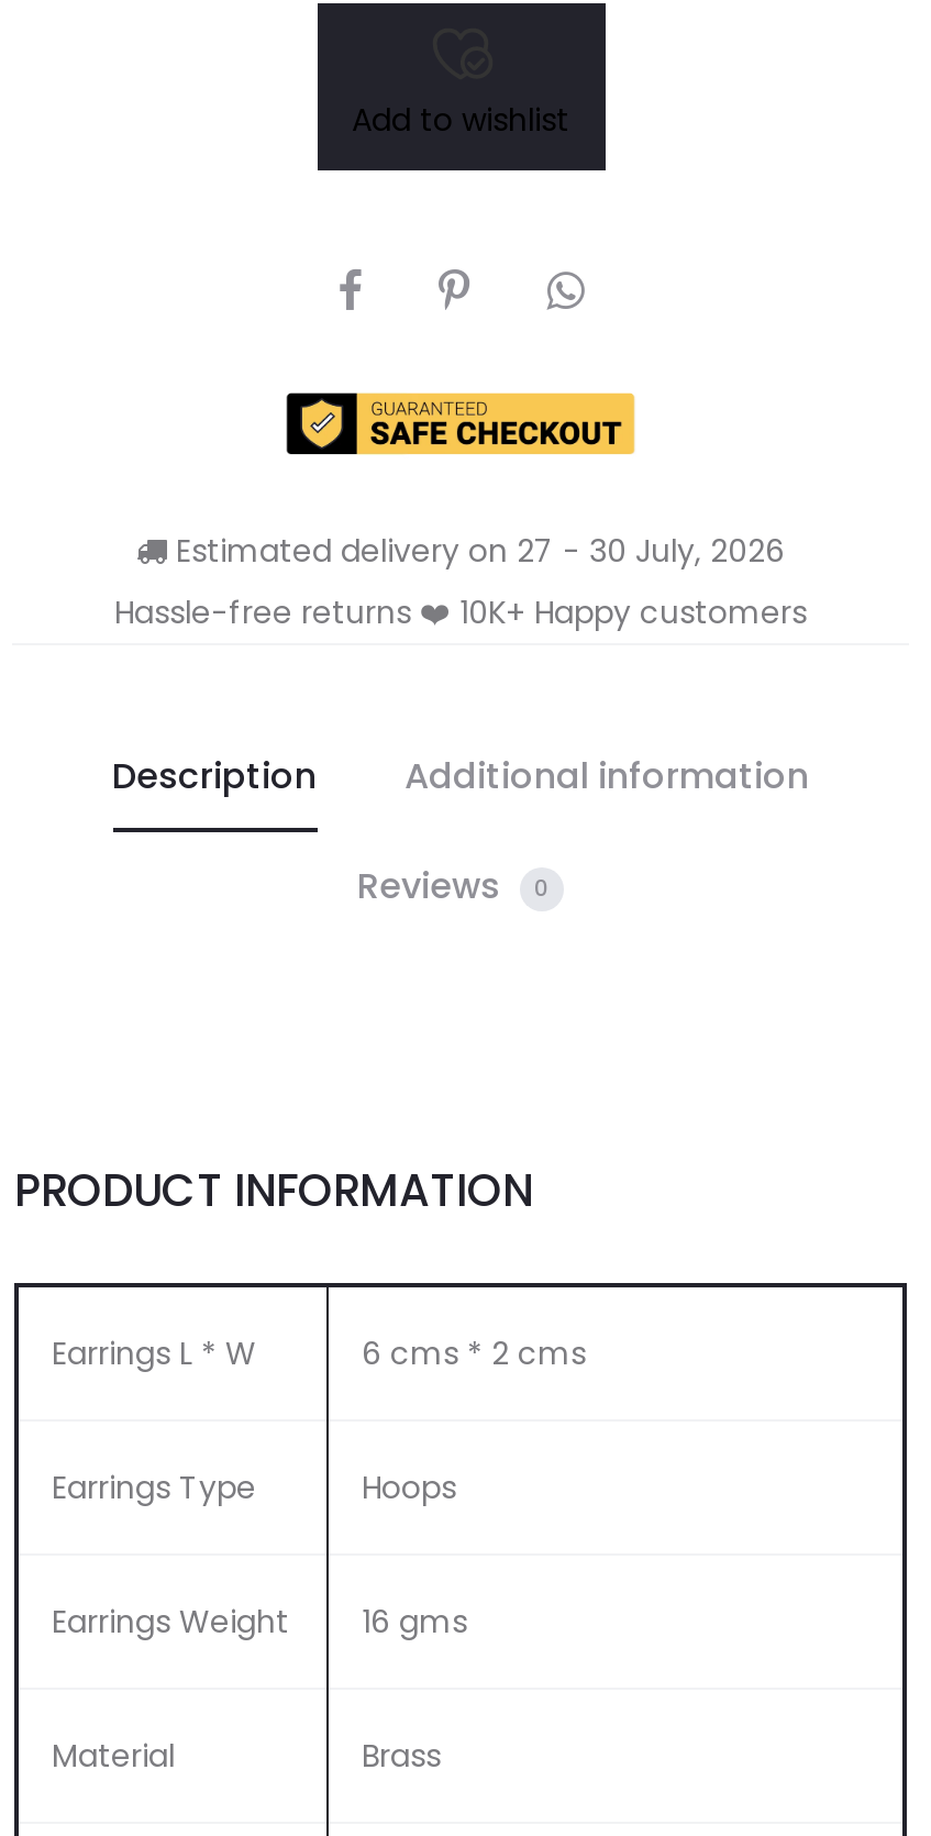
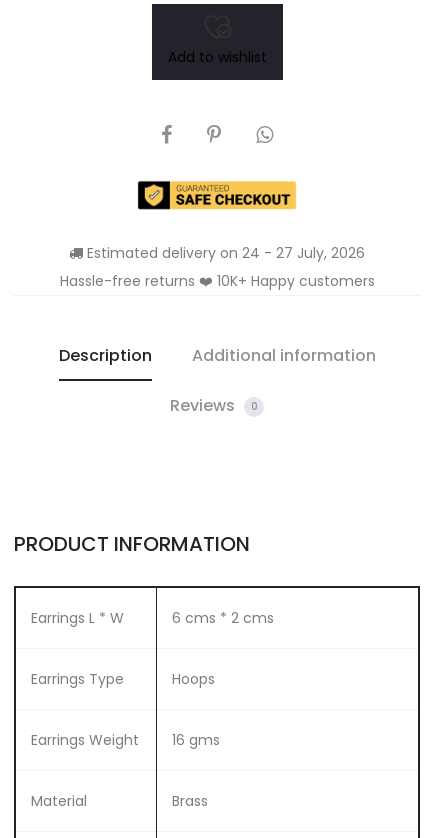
[167,530,785,574] Estimated delivery on 27 - 30 July, 2026 -> [83,243,365,263] Estimated delivery on 24 - 27 July, 2026

